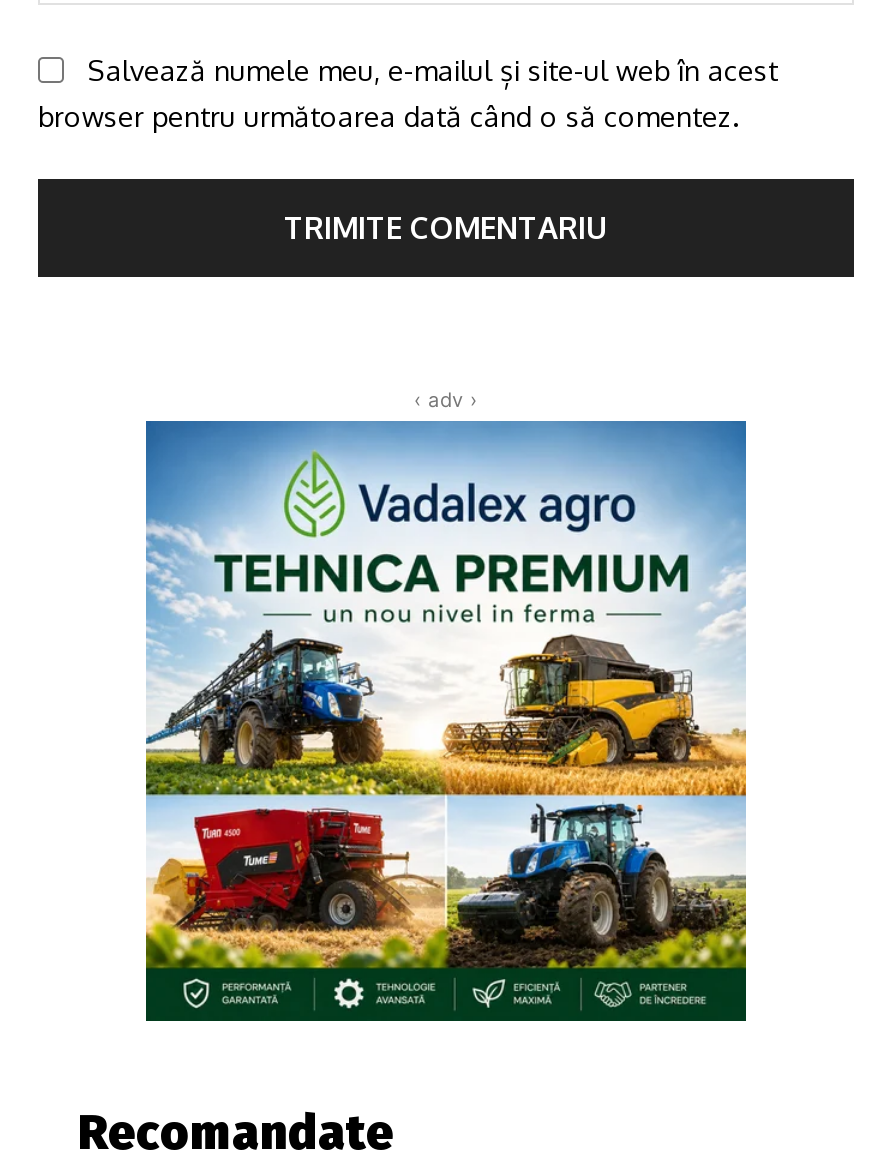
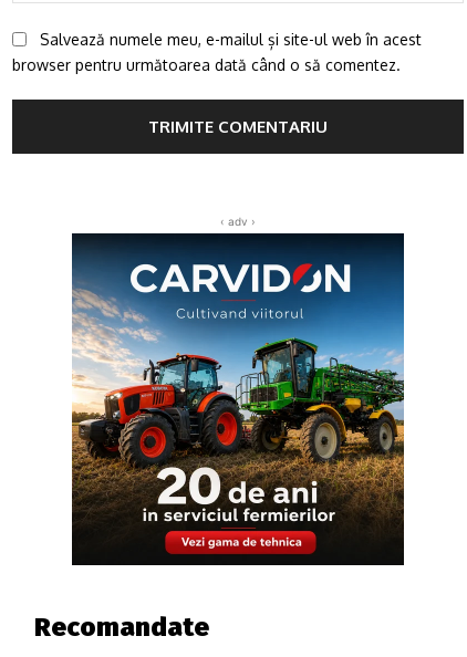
[144,419,748,1021] [image] -> [71,232,405,565] [image]

